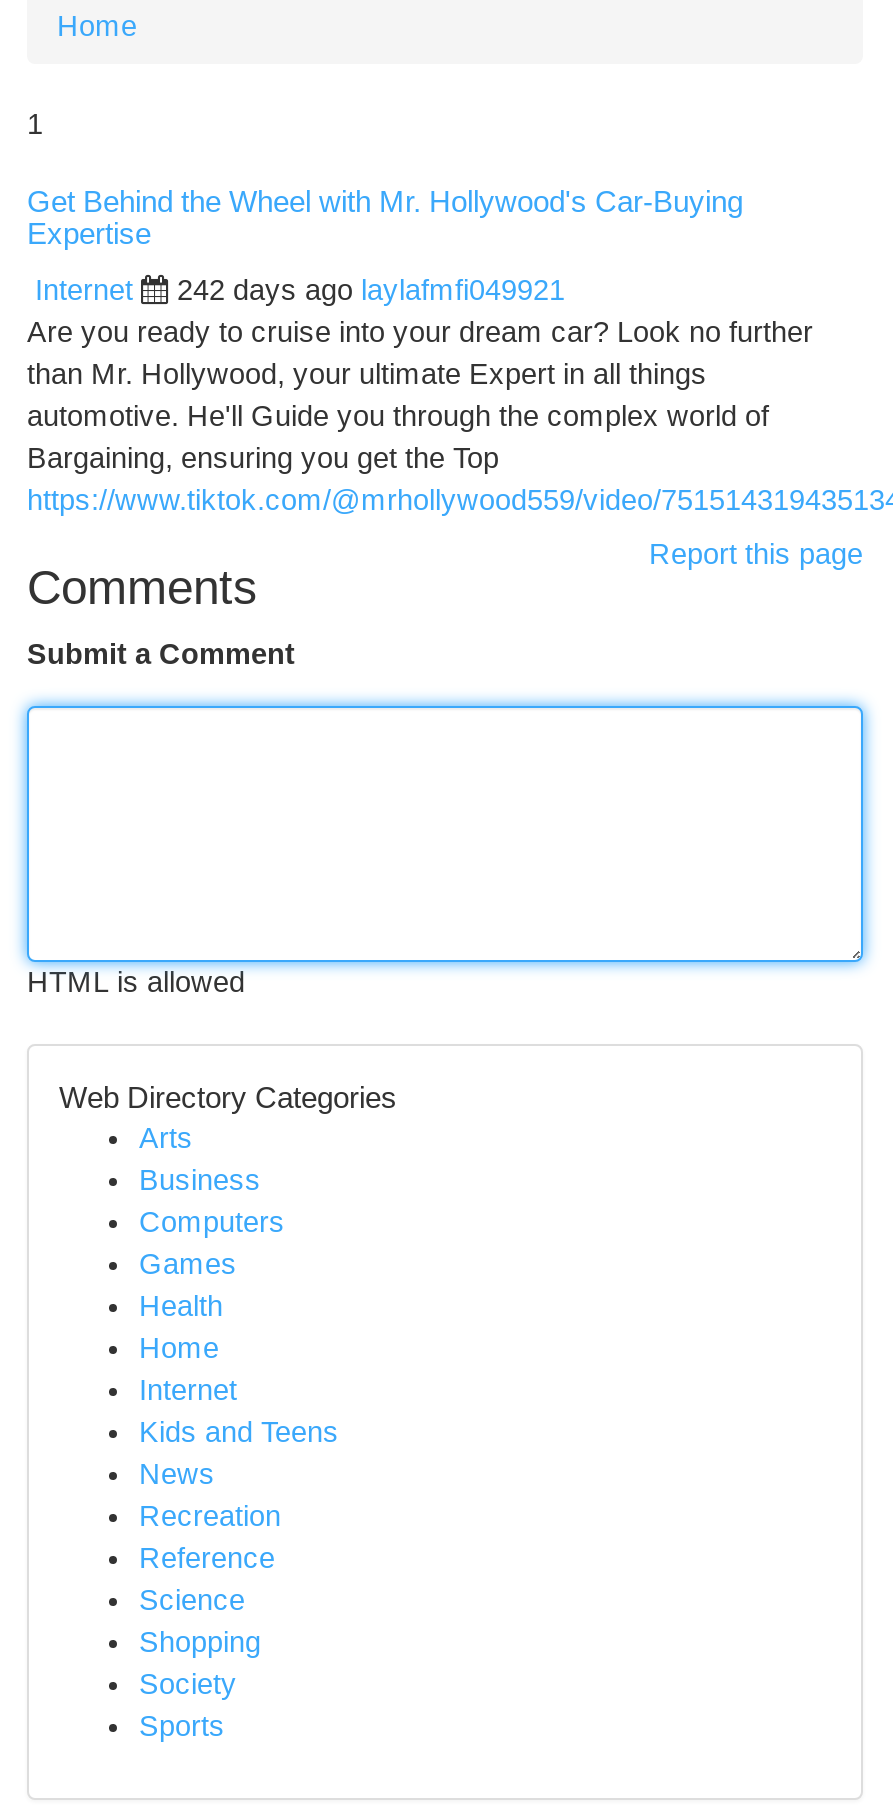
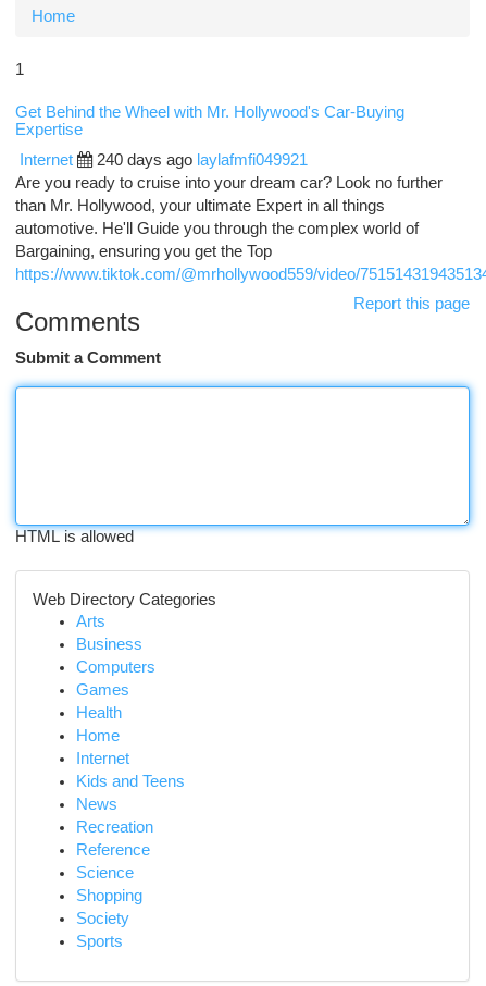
[177,274,565,306] 242 days ago laylafmfi049921 -> [97,151,308,169] 240 days ago laylafmfi049921

